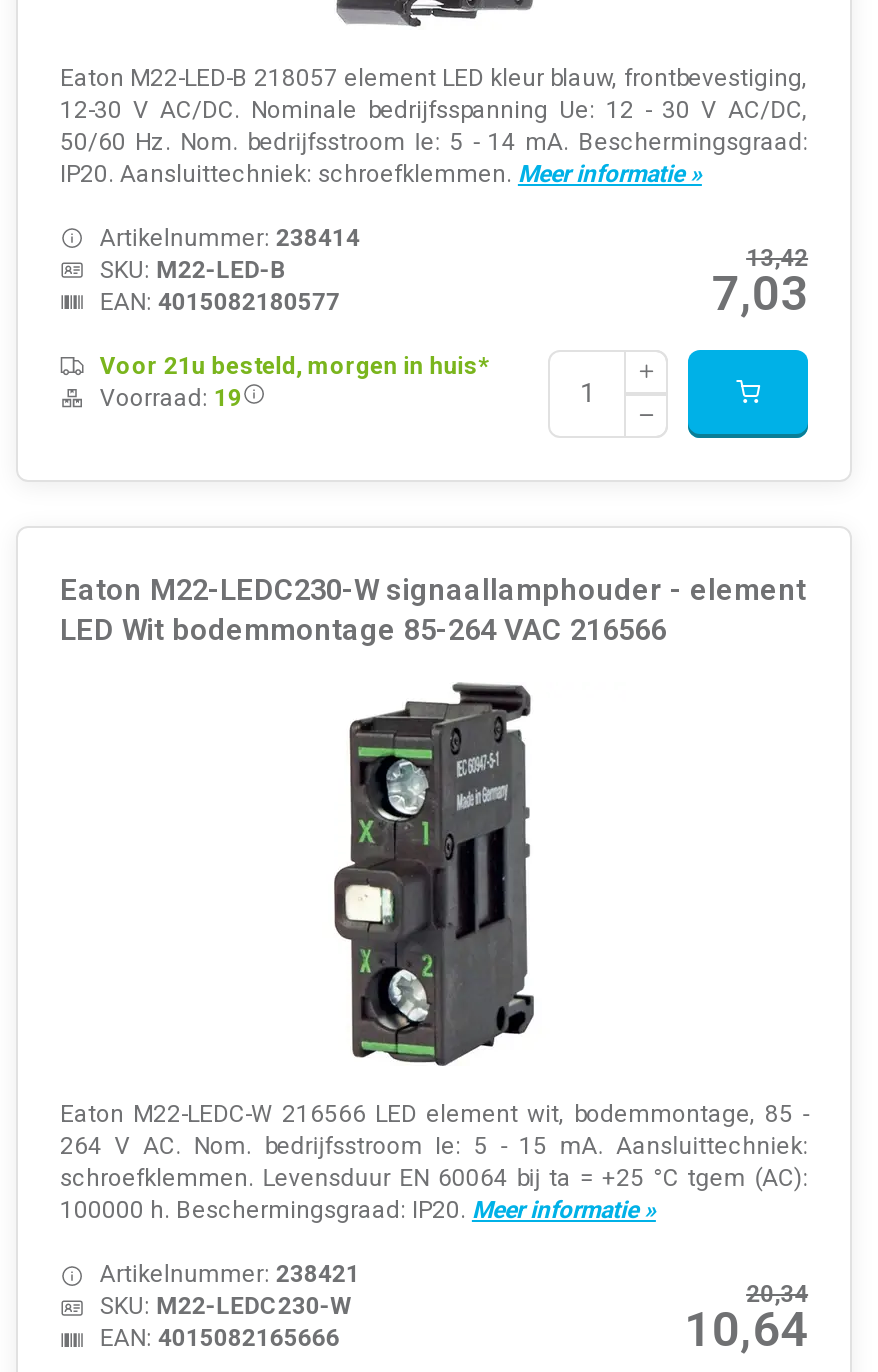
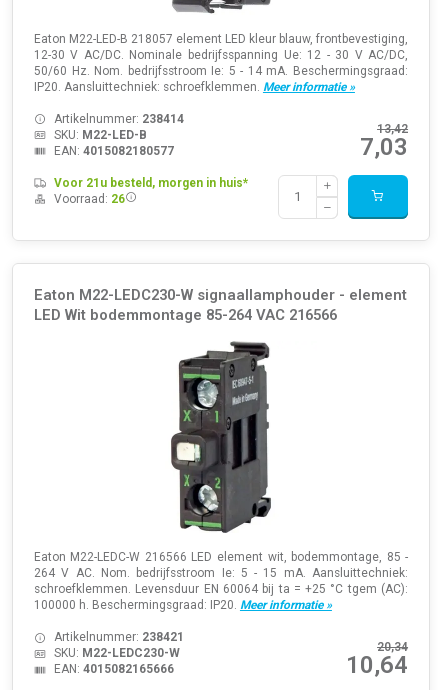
[100,383,242,411] Voorraad: 19 -> [54,192,125,206] Voorraad: 26

